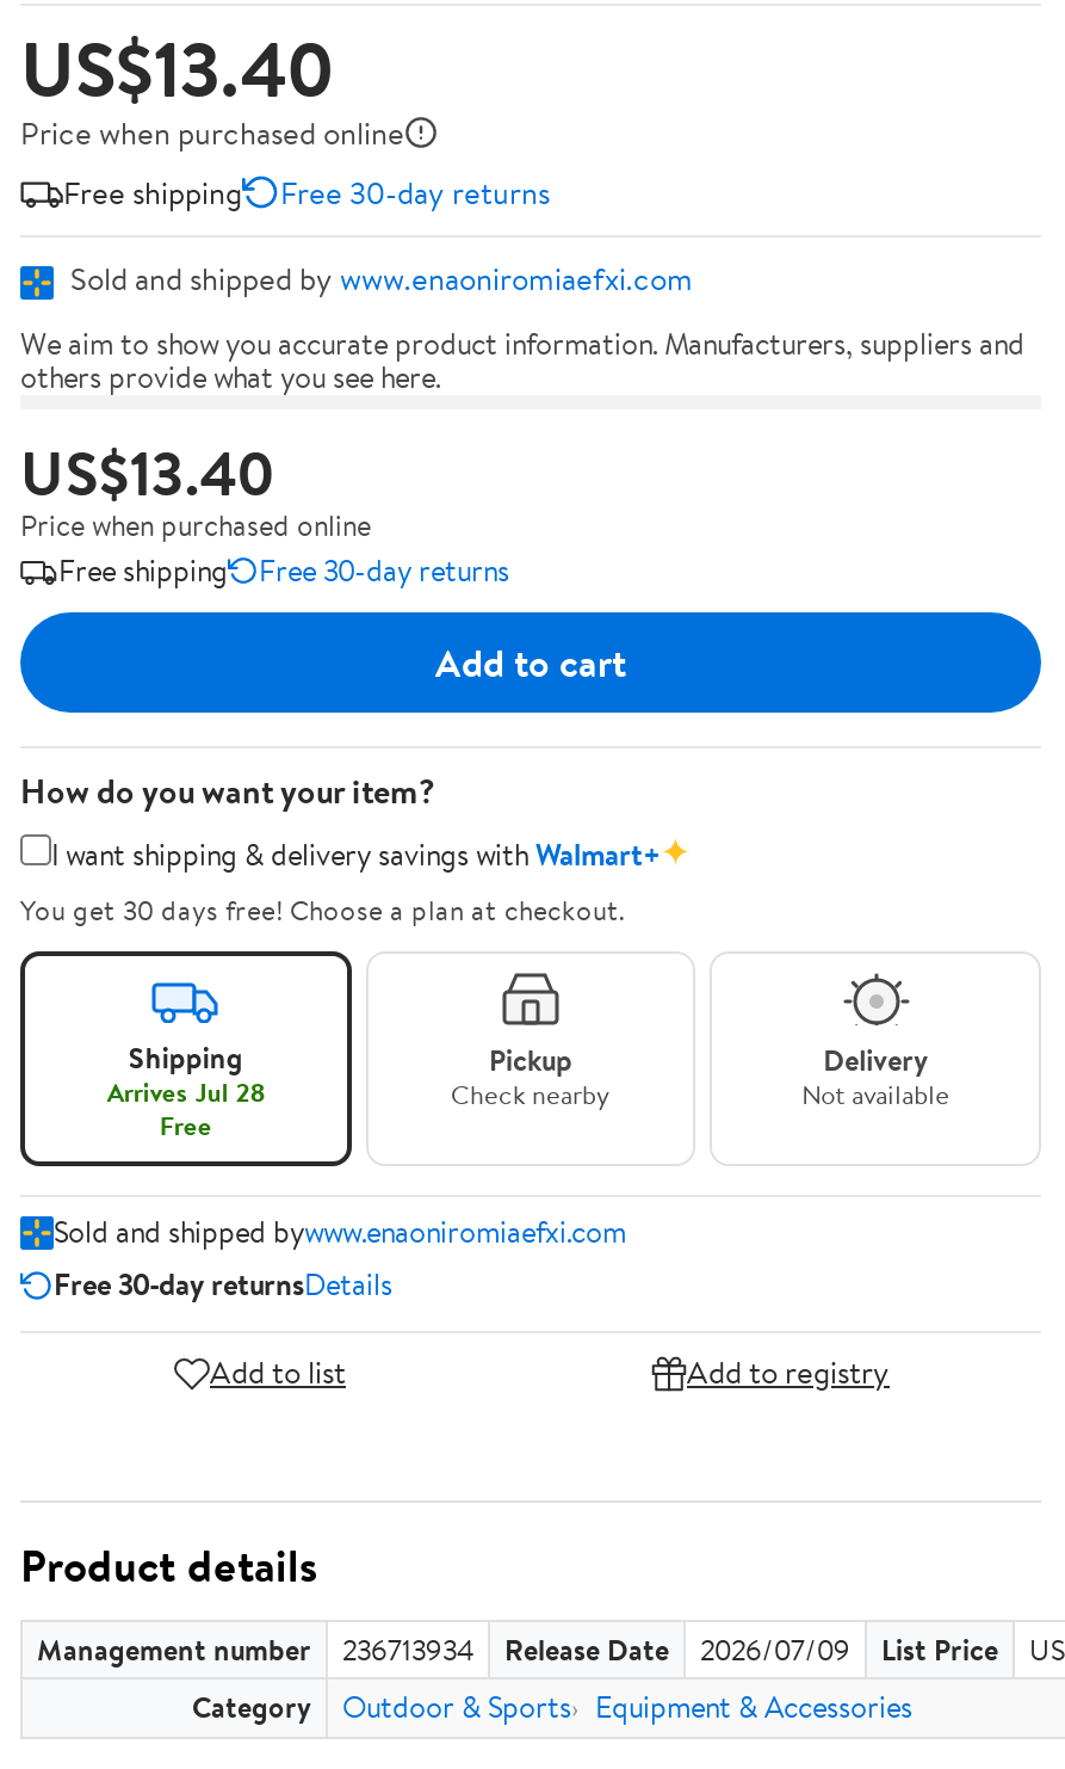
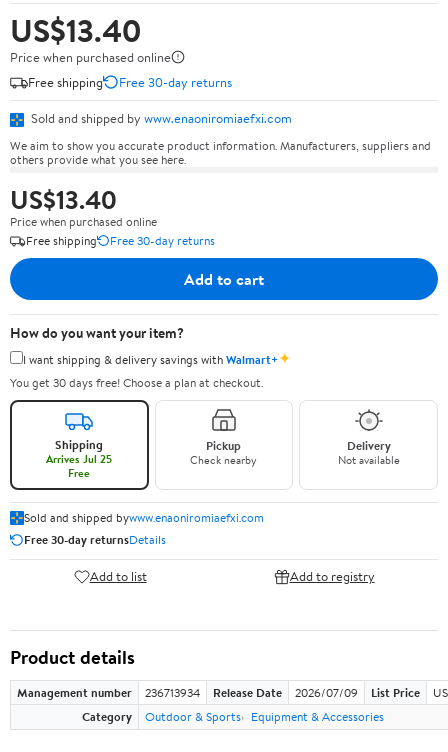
[107,1073,264,1111] Arrives Jul 28 -> [46,451,112,467] Arrives Jul 25

